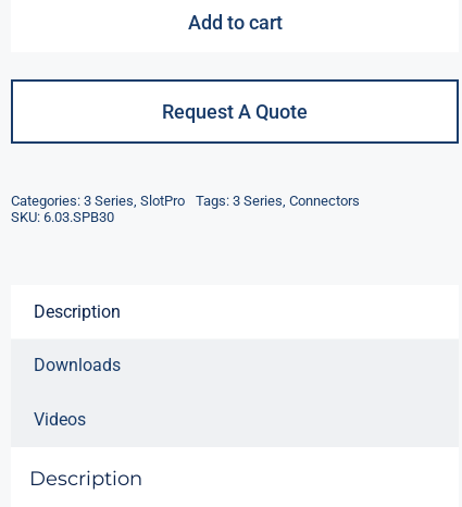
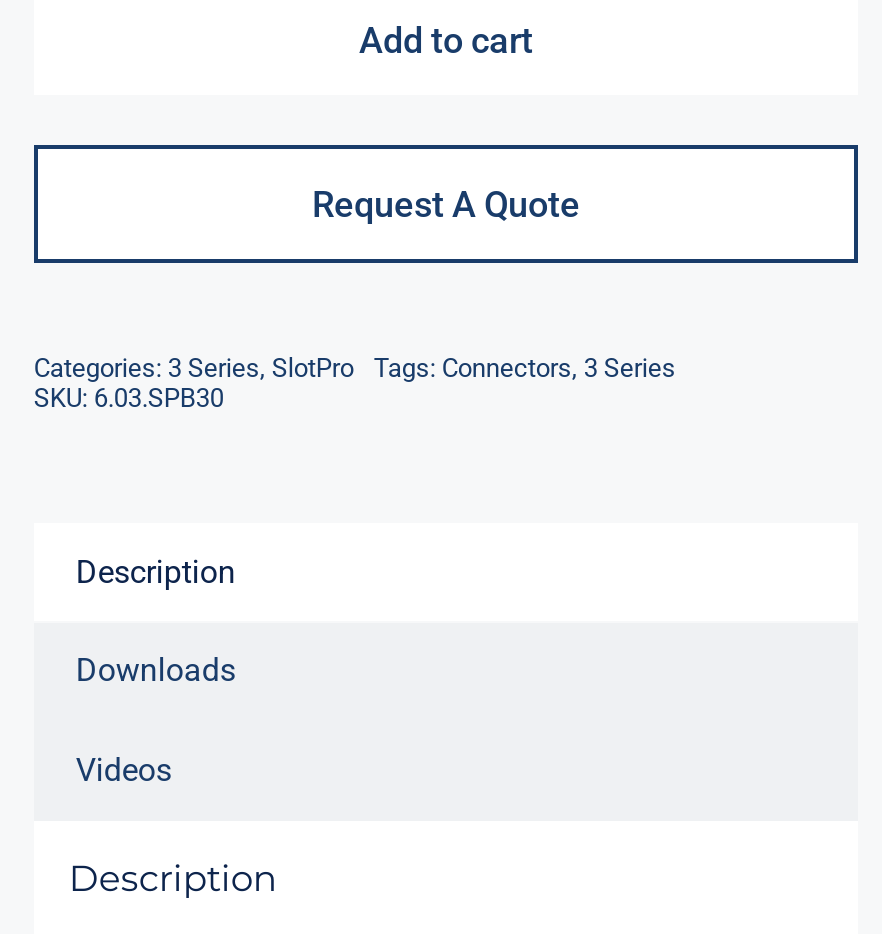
[196,193,360,209] Tags: 3 Series, Connectors -> [374,354,676,384] Tags: Connectors, 3 Series

